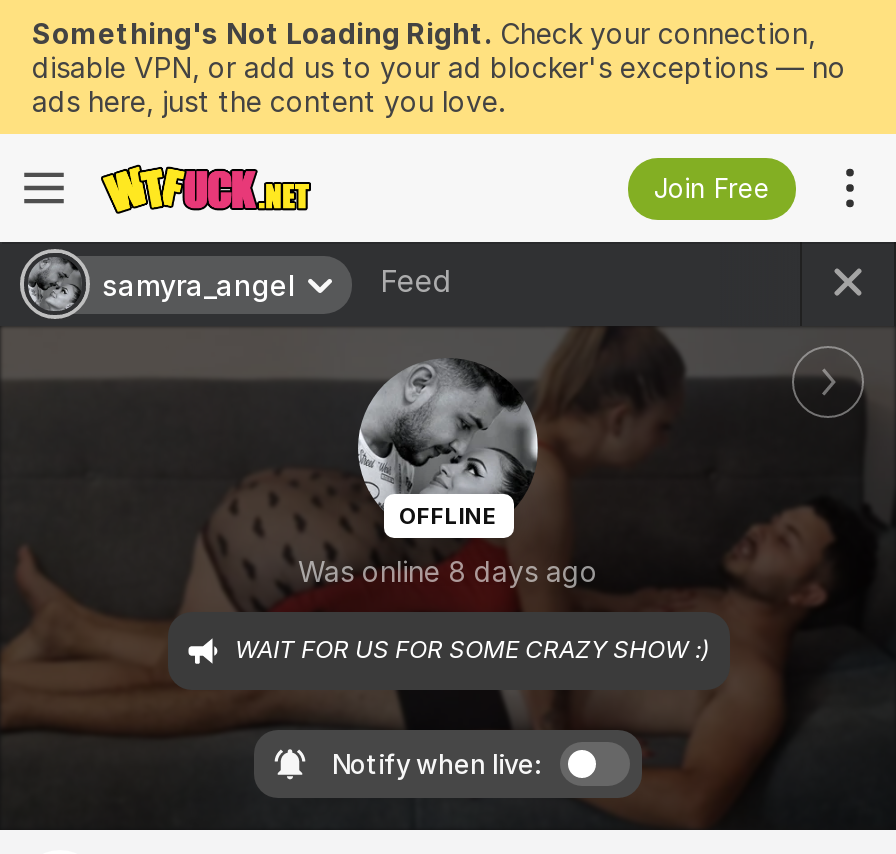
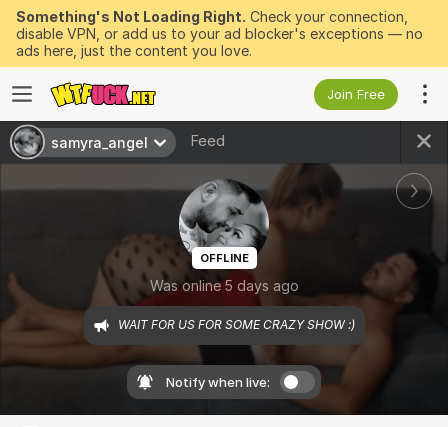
[298,555,598,589] Was online 8 days ago -> [149,277,298,294] Was online 5 days ago

